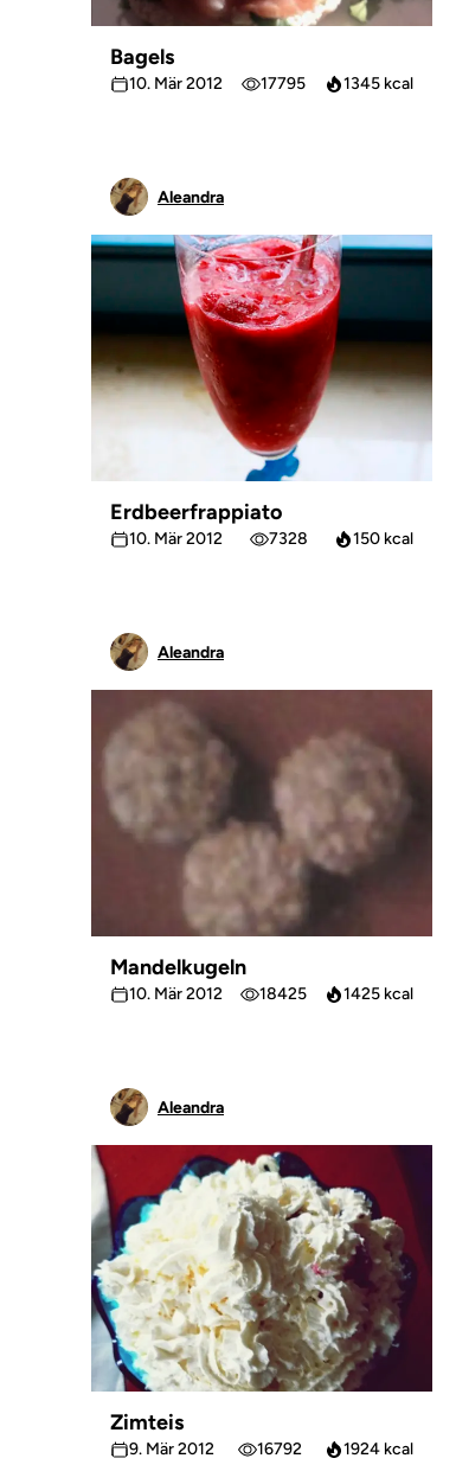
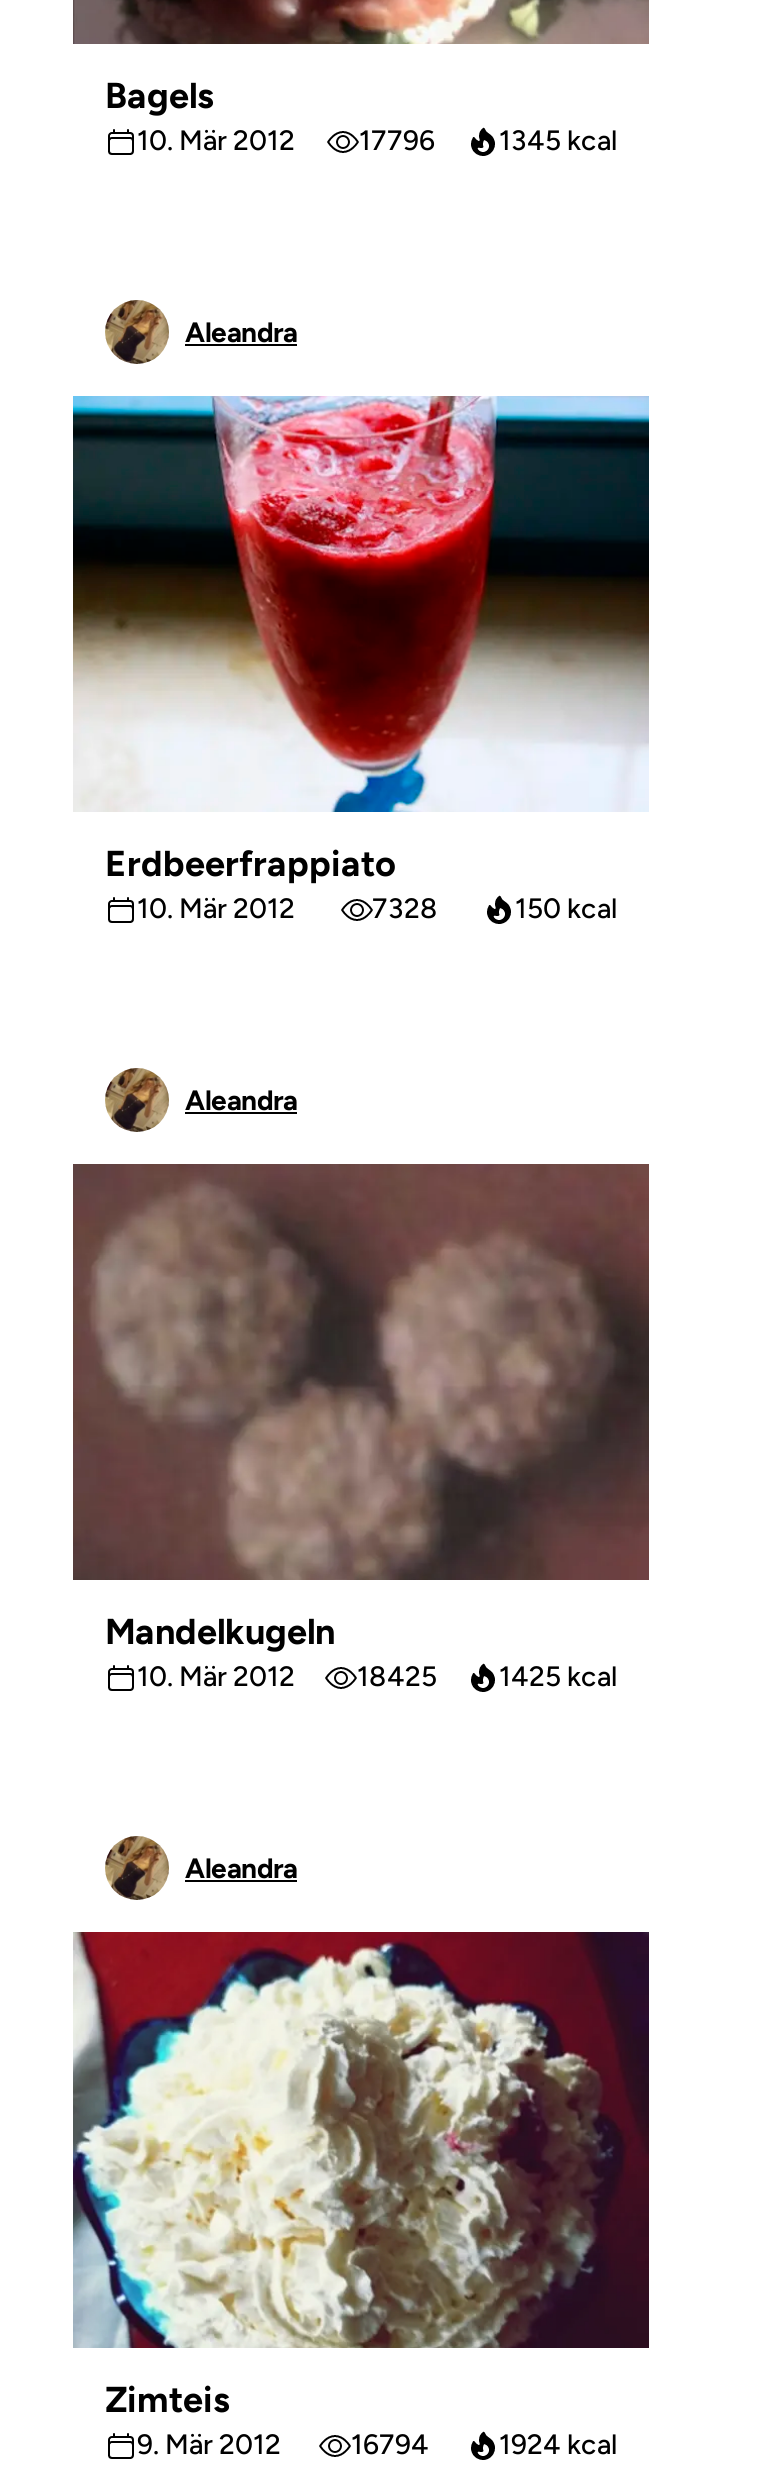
[129,73,413,94] 10. Mär 2012 17795 1345 kcal -> [137,124,617,158] 10. Mär 2012 17796 1345 kcal
[256,1439,301,1459] 16792 -> [351,2428,429,2462] 16794

